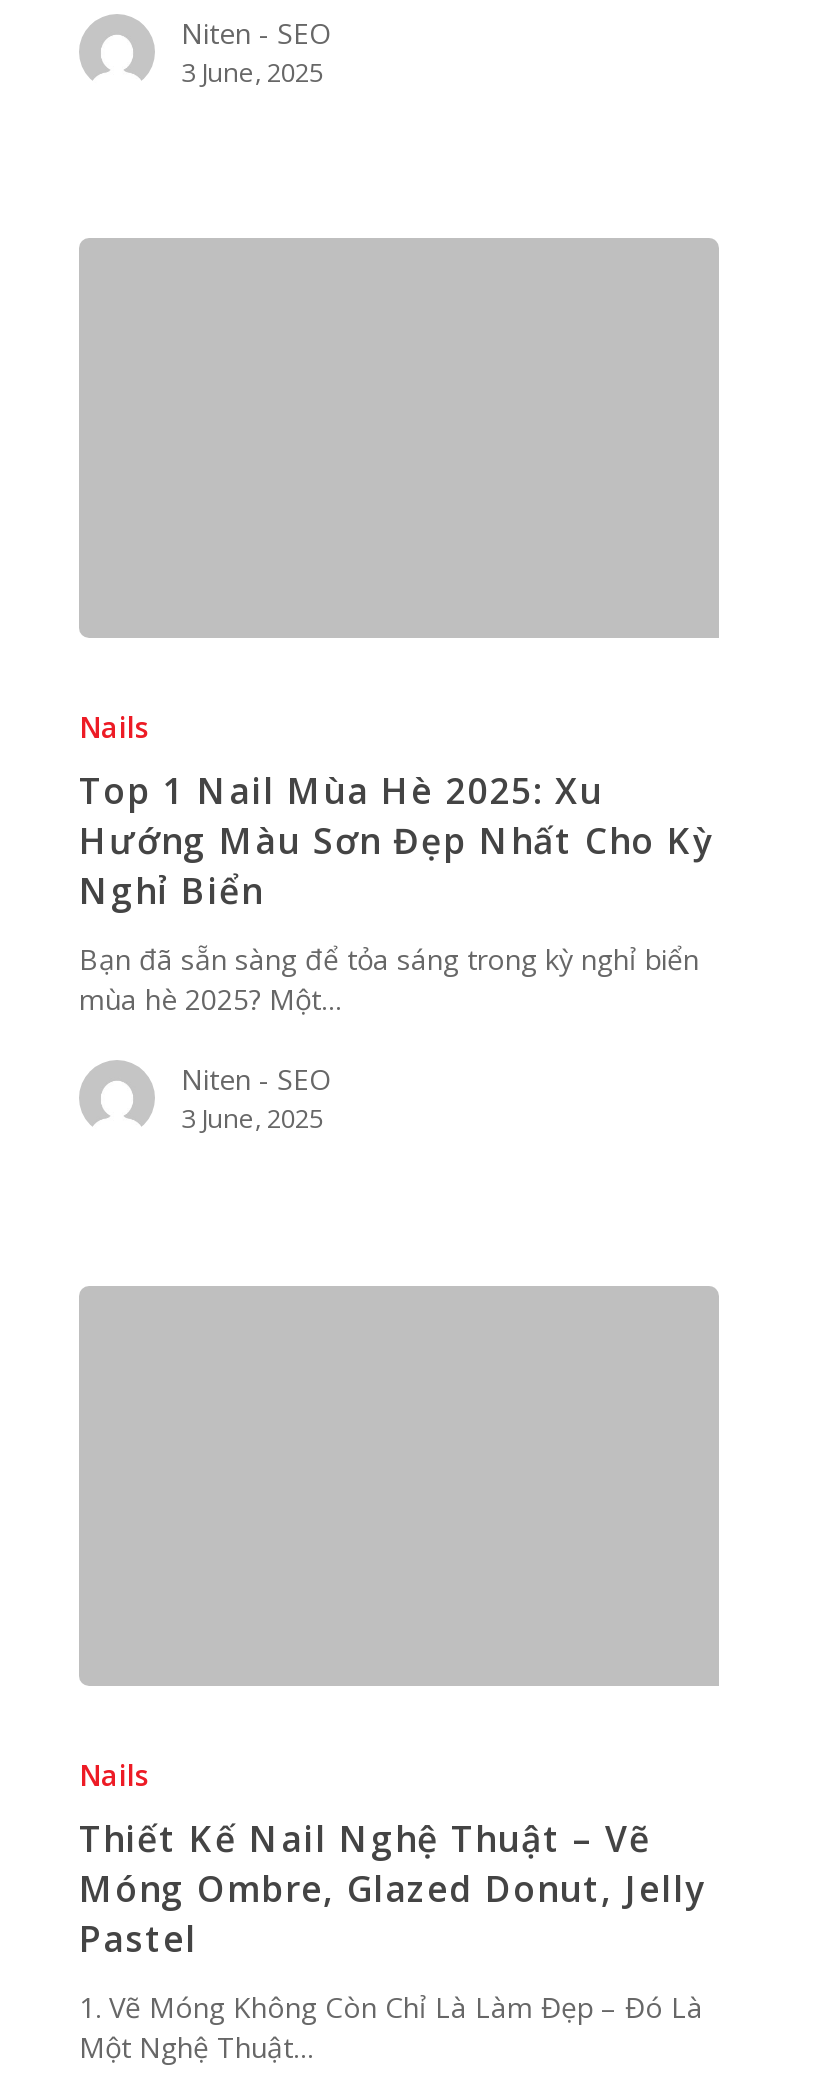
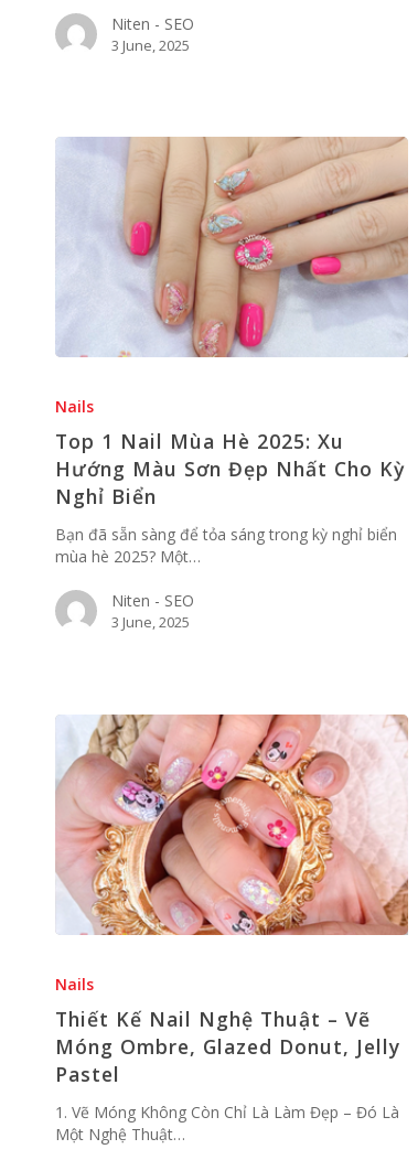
none -> [56,137,408,358] [image]
none -> [55,713,409,936] [image]

